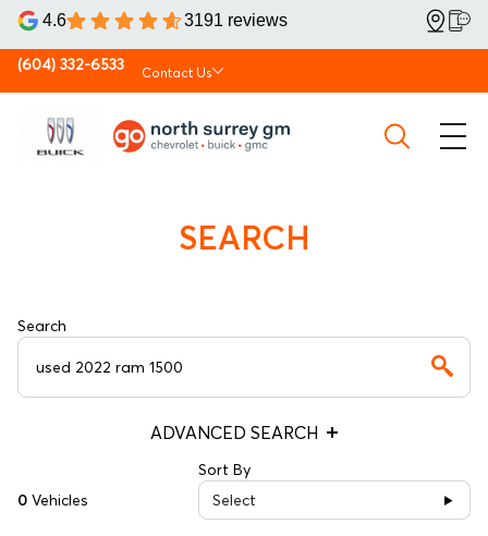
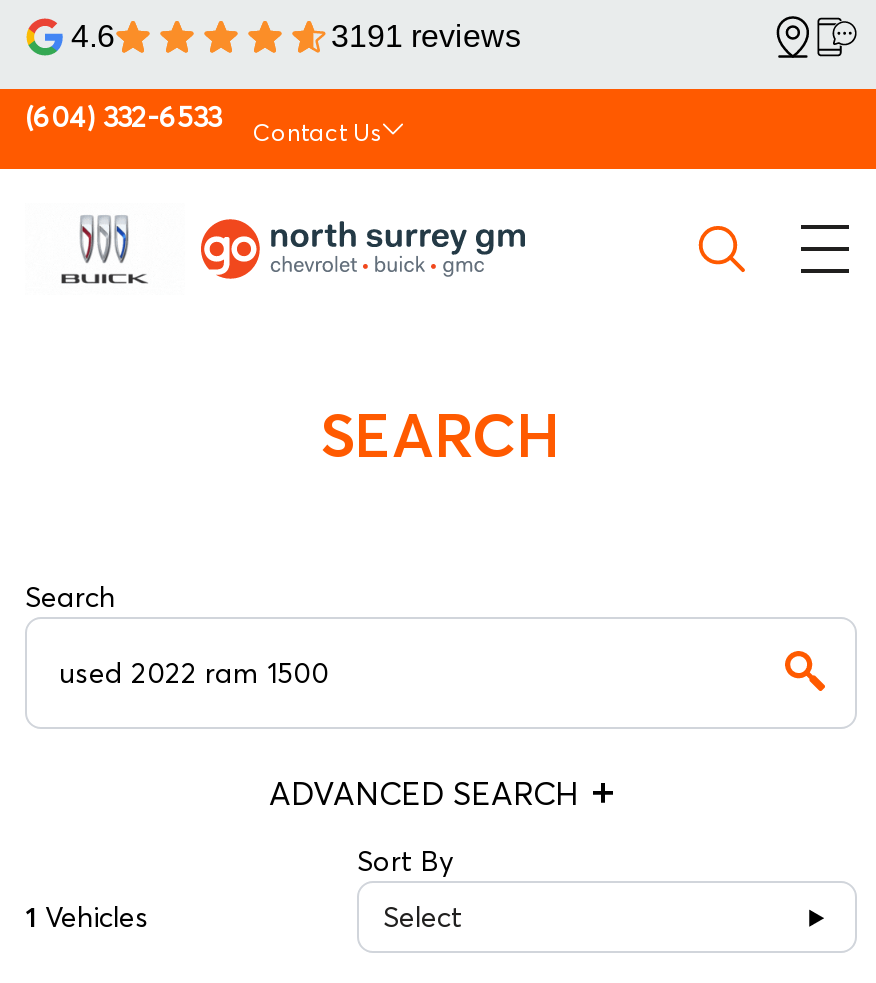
[17,490,88,510] 0 Vehicles -> [25,899,149,935] 1 Vehicles

